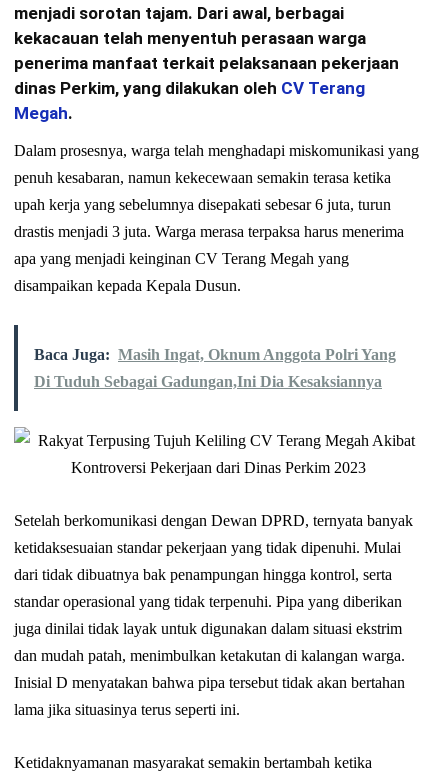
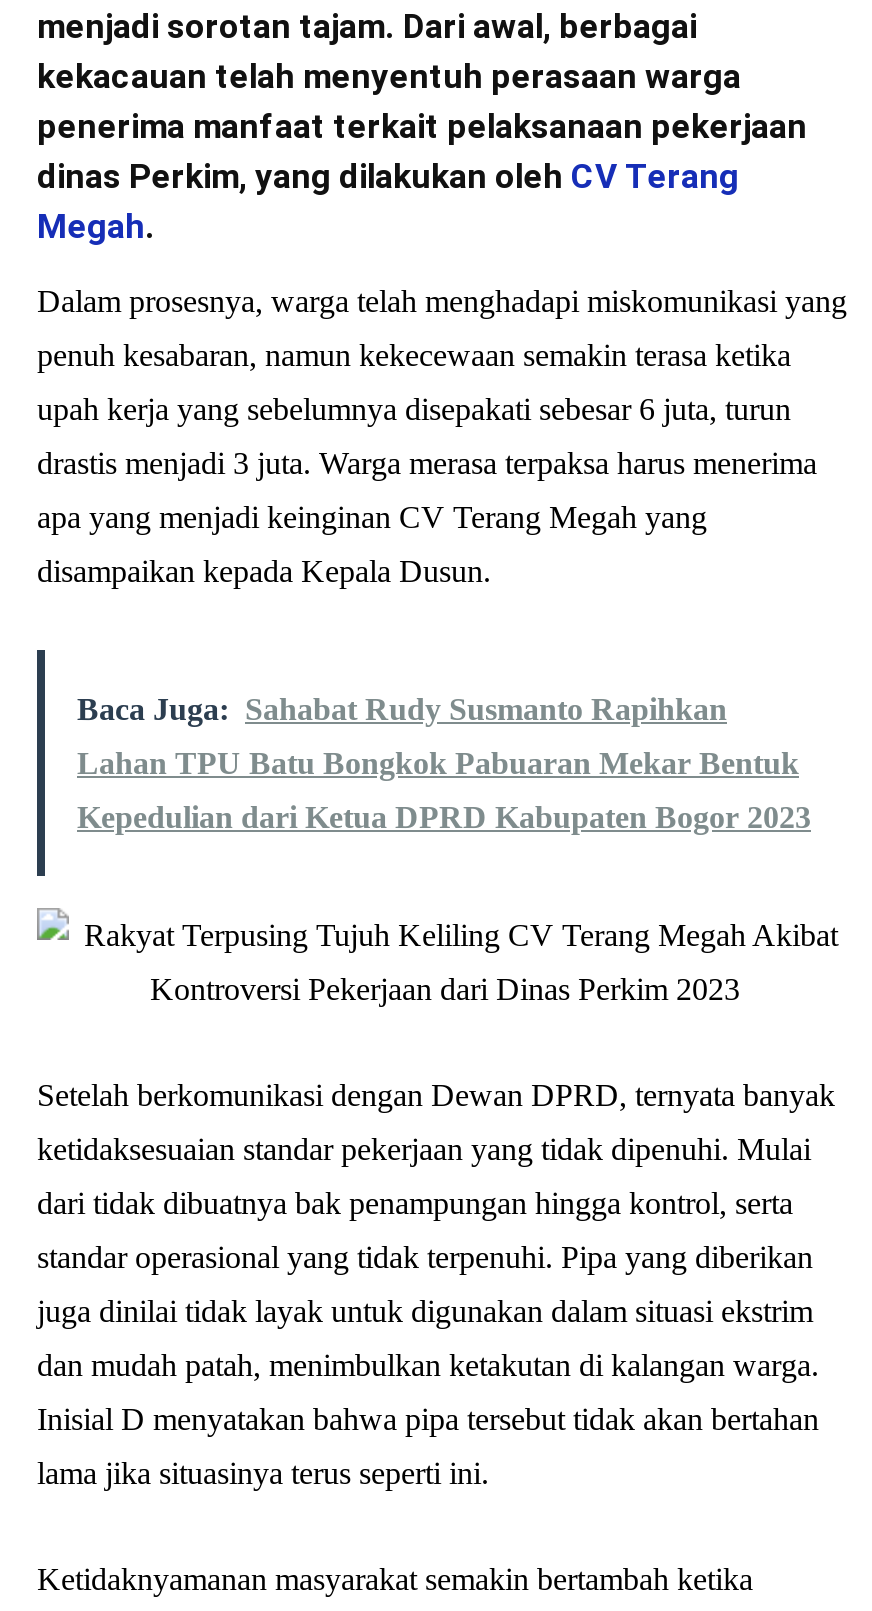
[34,346,396,390] Baca Juga: Masih Ingat, Oknum Anggota Polri Yang | Di Tuduh Sebagai Gadungan,Ini Dia Kesaksiannya -> [77,692,811,834] Baca Juga: Sahabat Rudy Susmanto Rapihkan | Lahan TPU Batu Bongkok Pabuaran Mekar Bentuk | Kepedulian dari Ketua DPRD Kabupaten Bogor 2023

